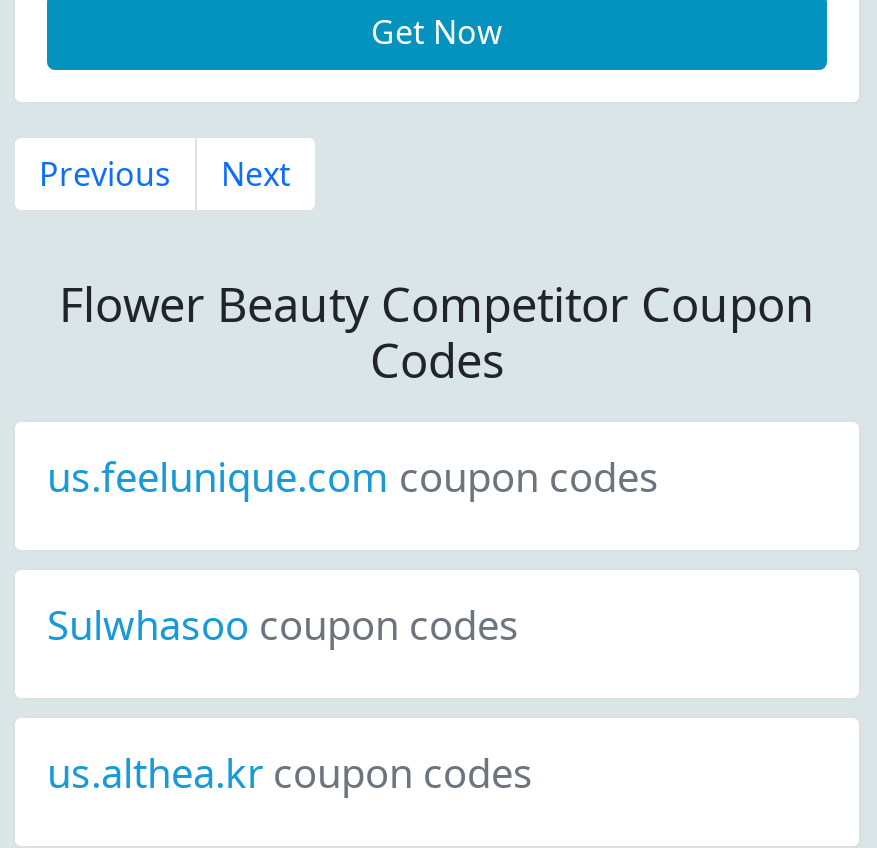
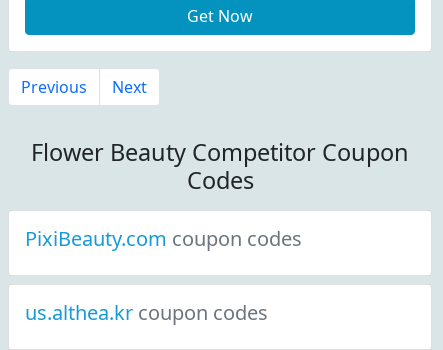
[47,450,659,652] us.feelunique.com coupon codes | Sulwhasoo coupon codes -> [25,225,302,252] PixiBeauty.com coupon codes

